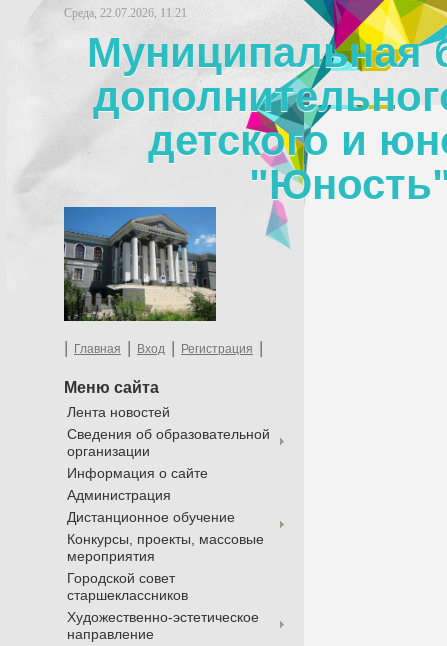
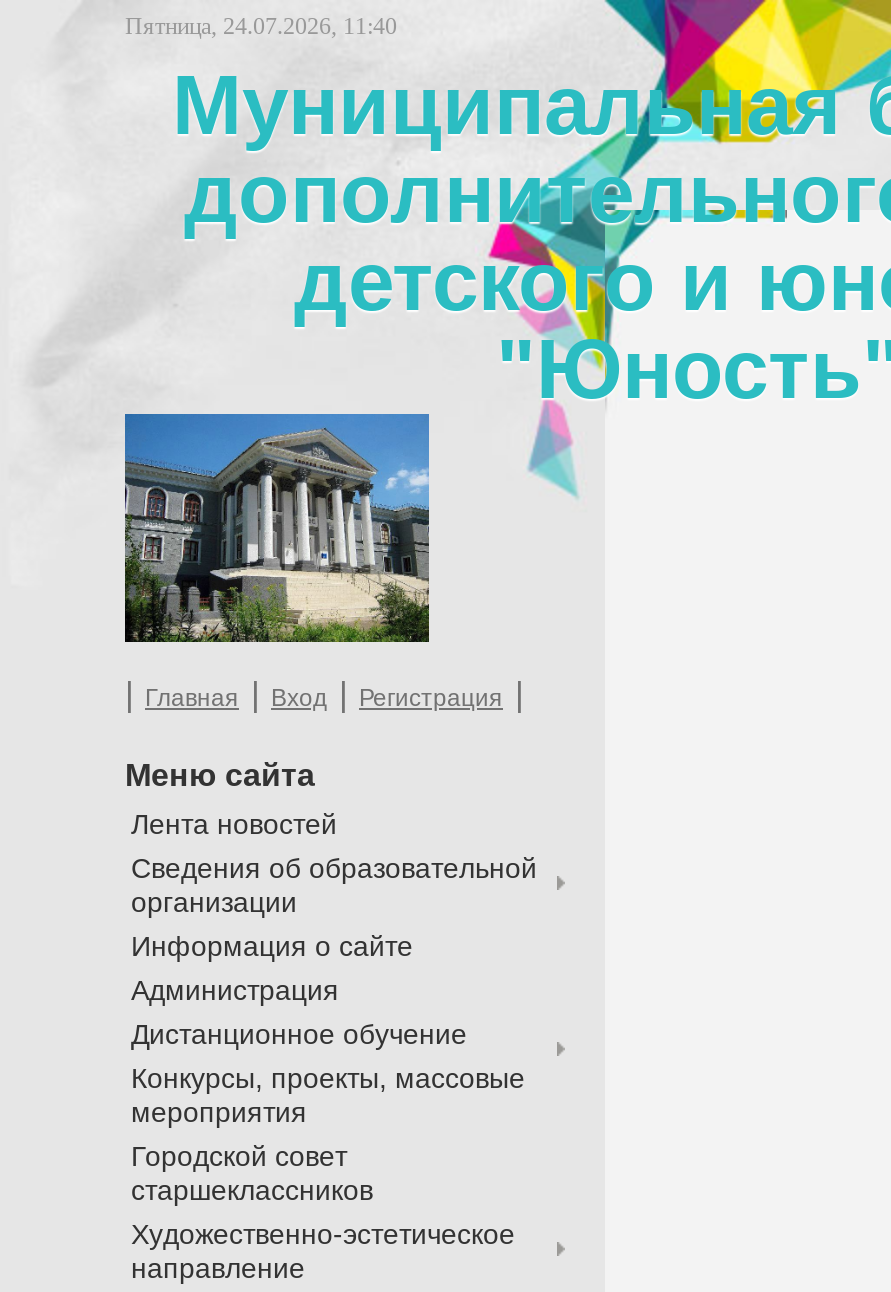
[64,6,187,20] Среда, 22.07.2026, 11:21 -> [125,12,397,40] Пятница, 24.07.2026, 11:40

